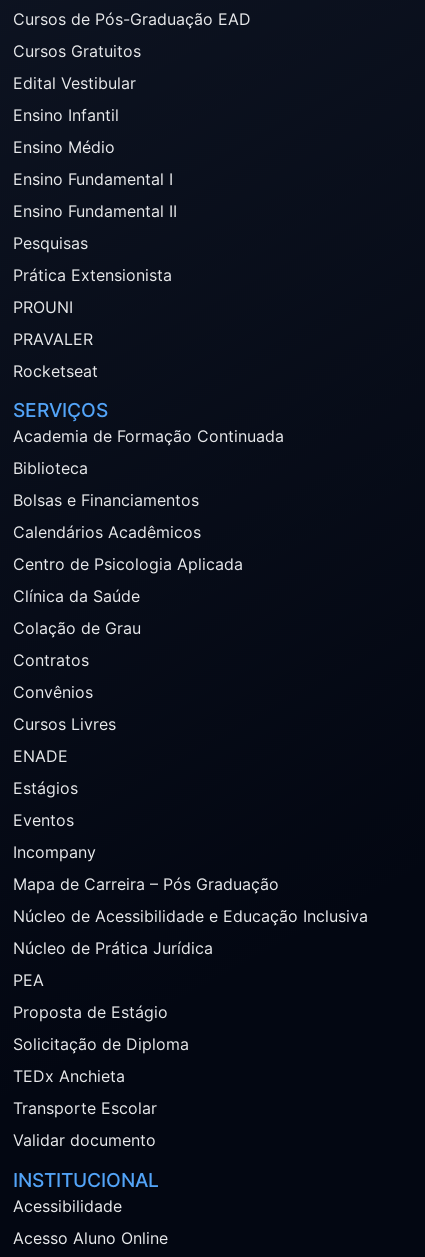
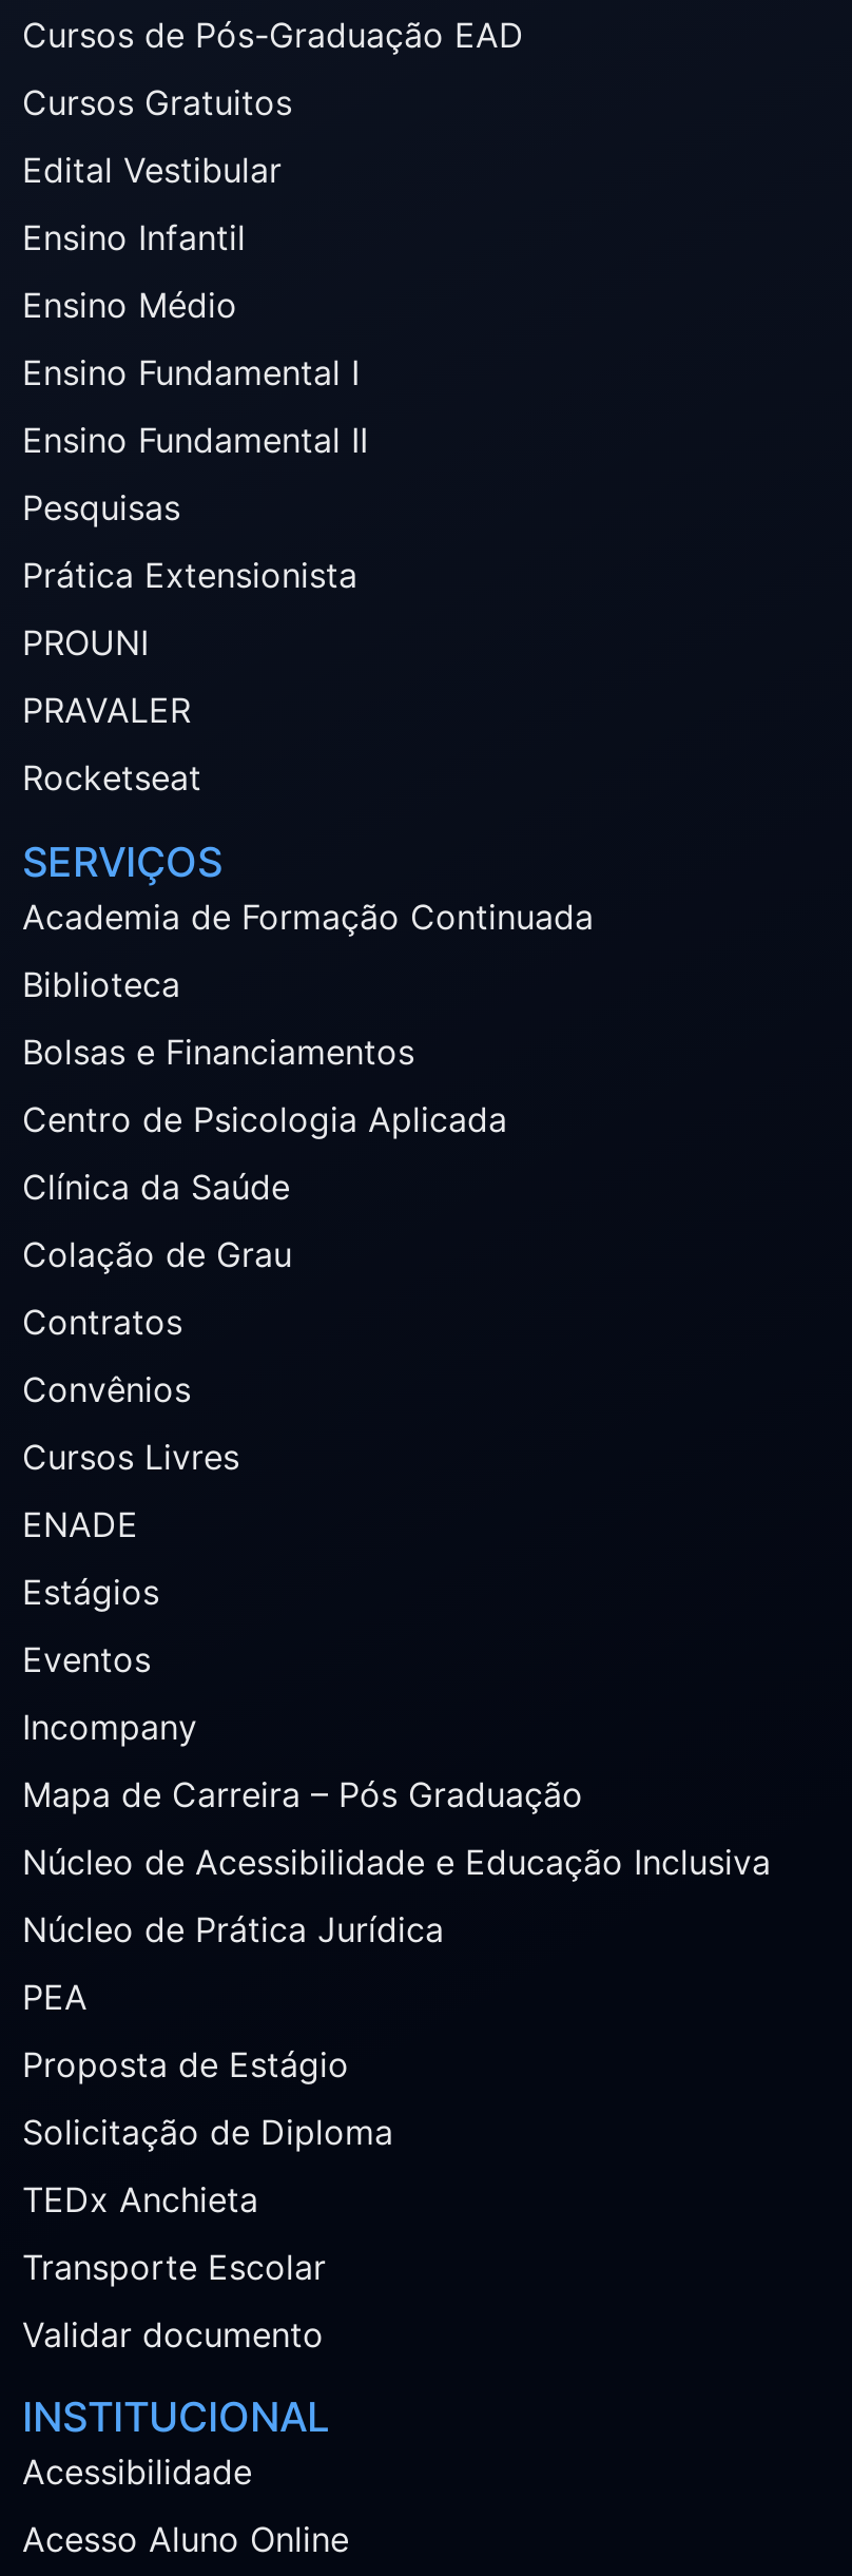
[13,522,201,542] Calendários Acadêmicos -> none

